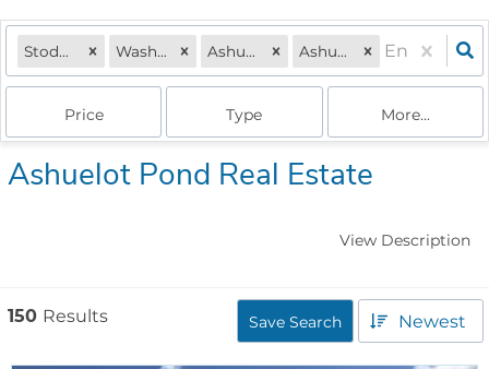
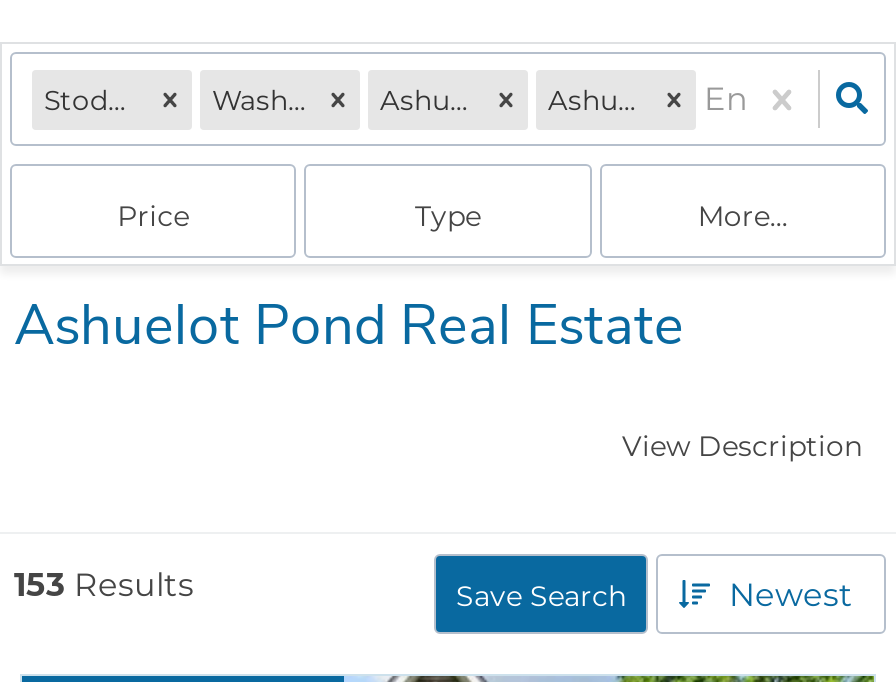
[8,306,108,326] 150 Results -> [14,566,194,604] 153 Results

